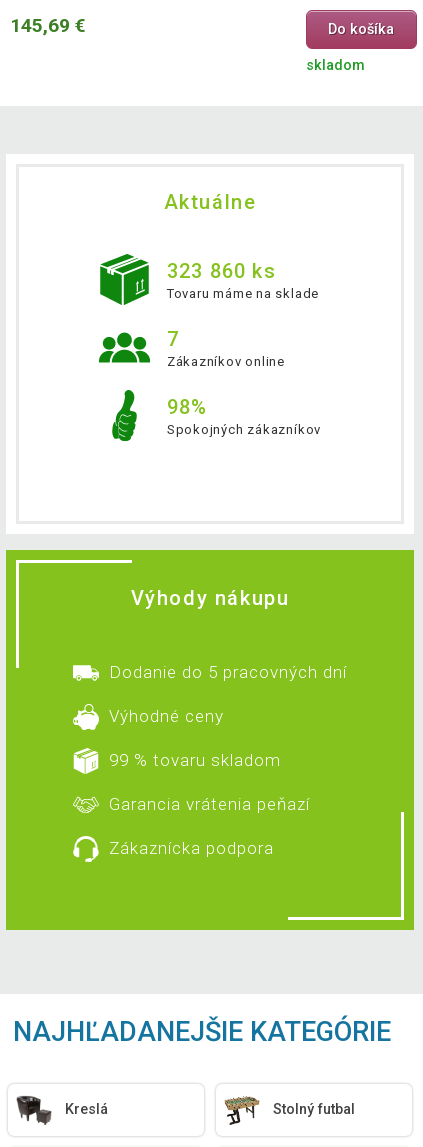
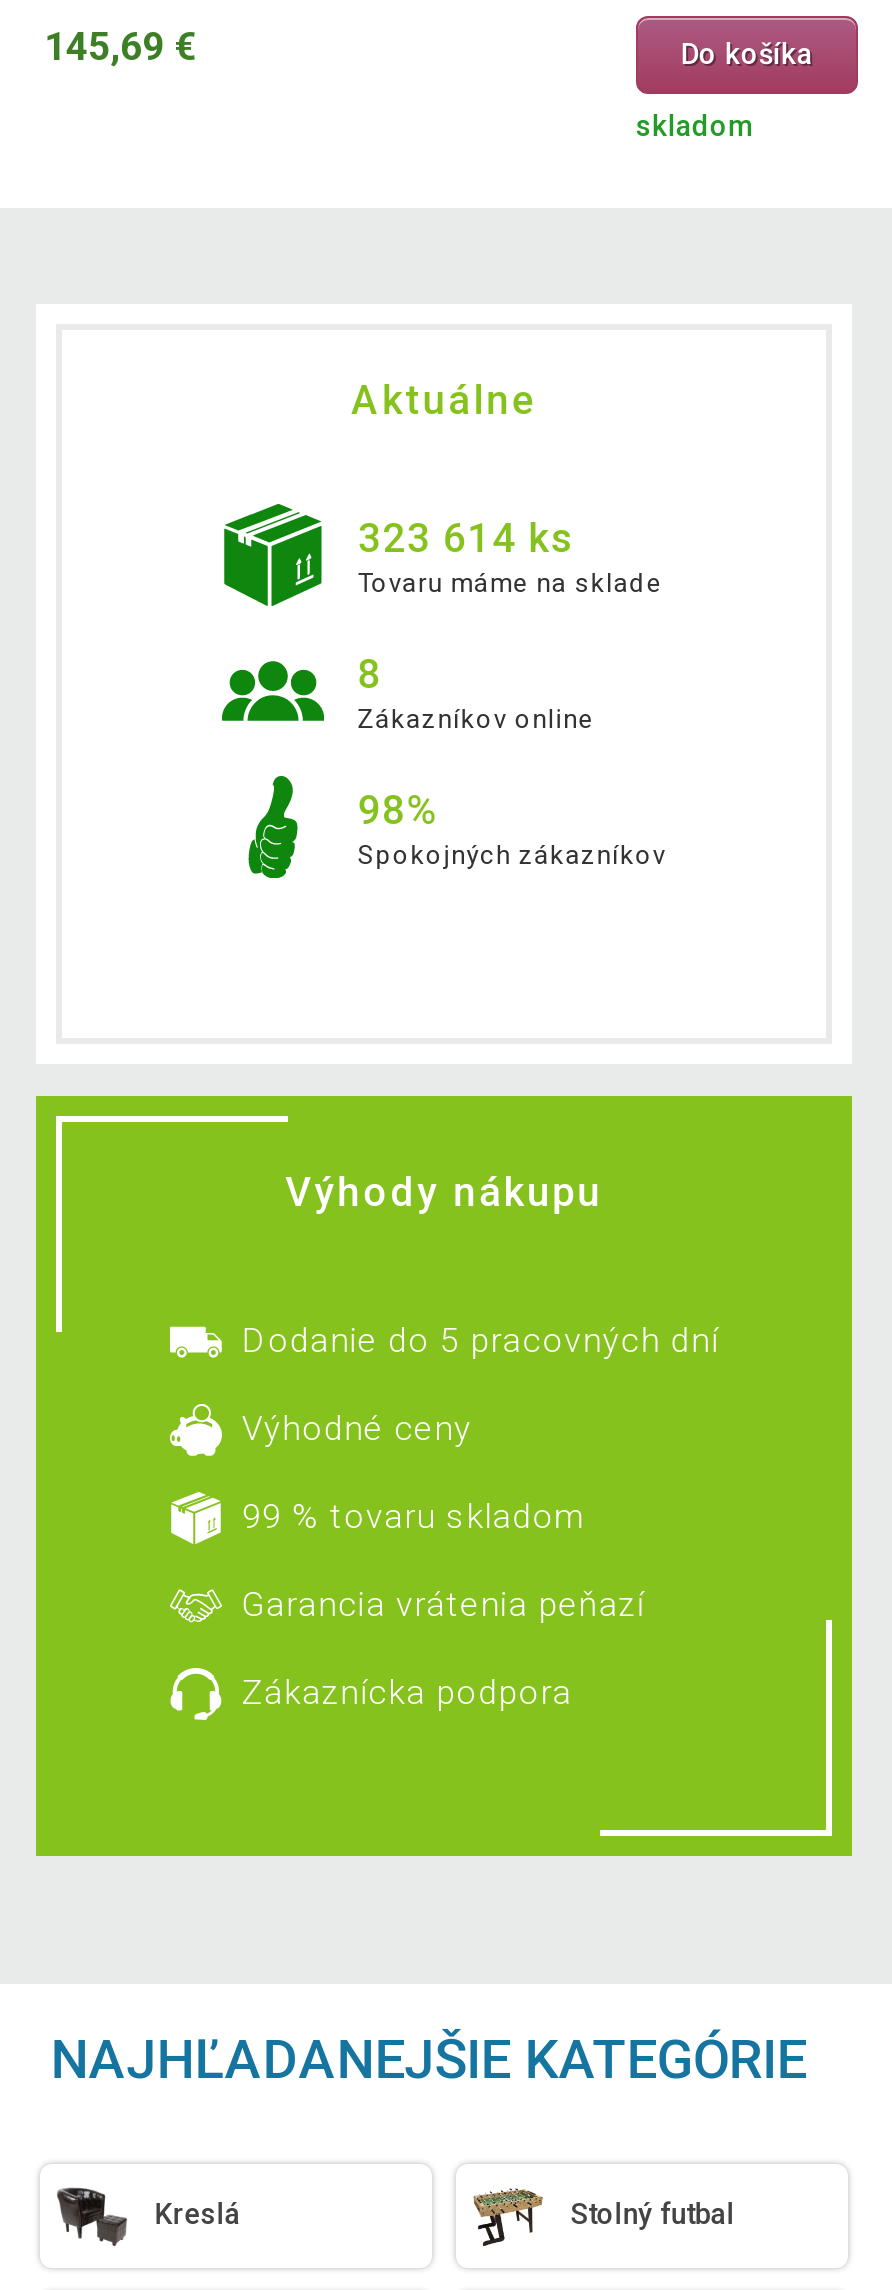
[167,259,276,283] 323 860 ks -> [358,514,576,562] 323 614 ks
[167,327,179,351] 7 -> [358,650,382,698] 8

